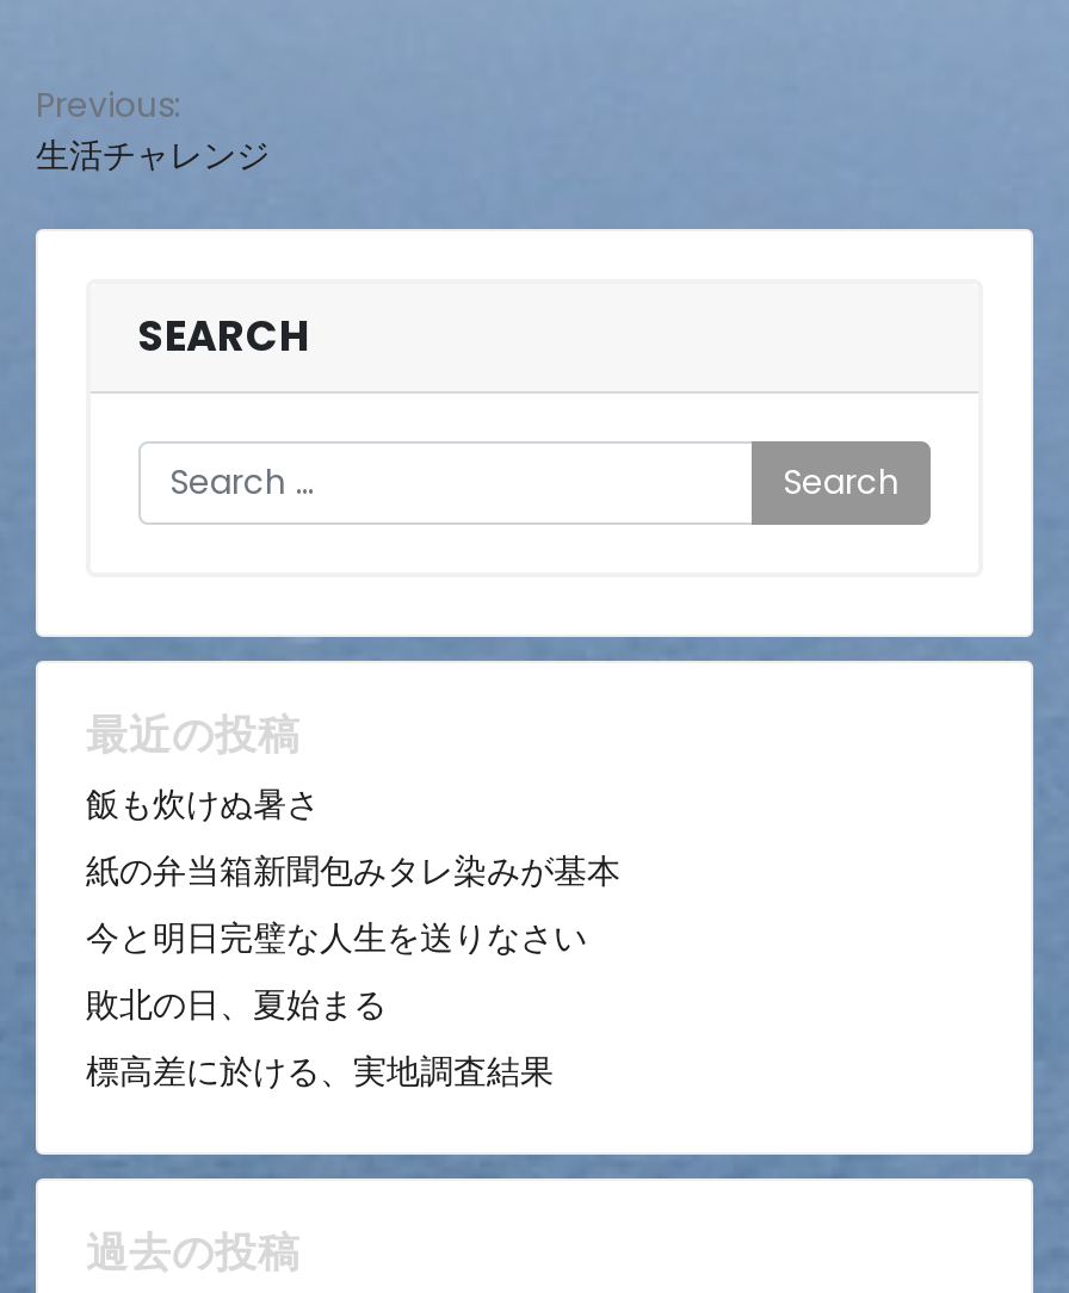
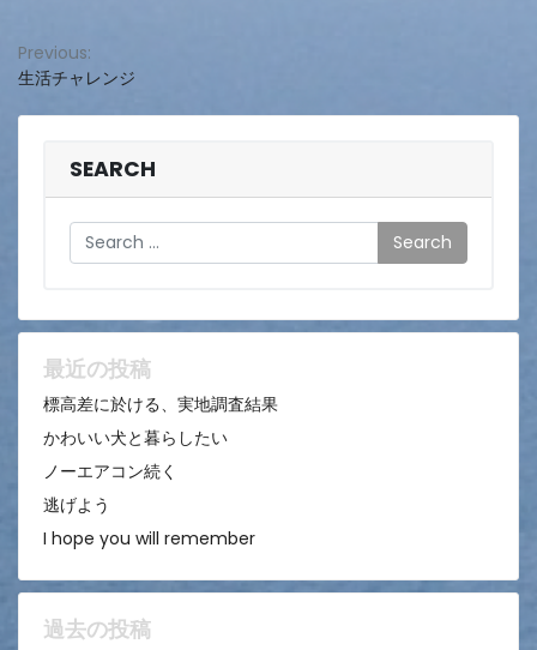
[86,781,620,1029] 飯も炊けぬ暑さ | 紙の弁当箱新聞包みタレ染みが基本 | 今と明日完璧な人生を送りなさい | 敗北の日、夏始まる -> none
moved [86,1048,554,1095] -> [43,392,278,416]: 標高差に於ける、実地調査結果
none -> [43,426,255,551] かわいい犬と暮らしたい | ノーエアコン続く | 逃げよう | I hope you will remember

